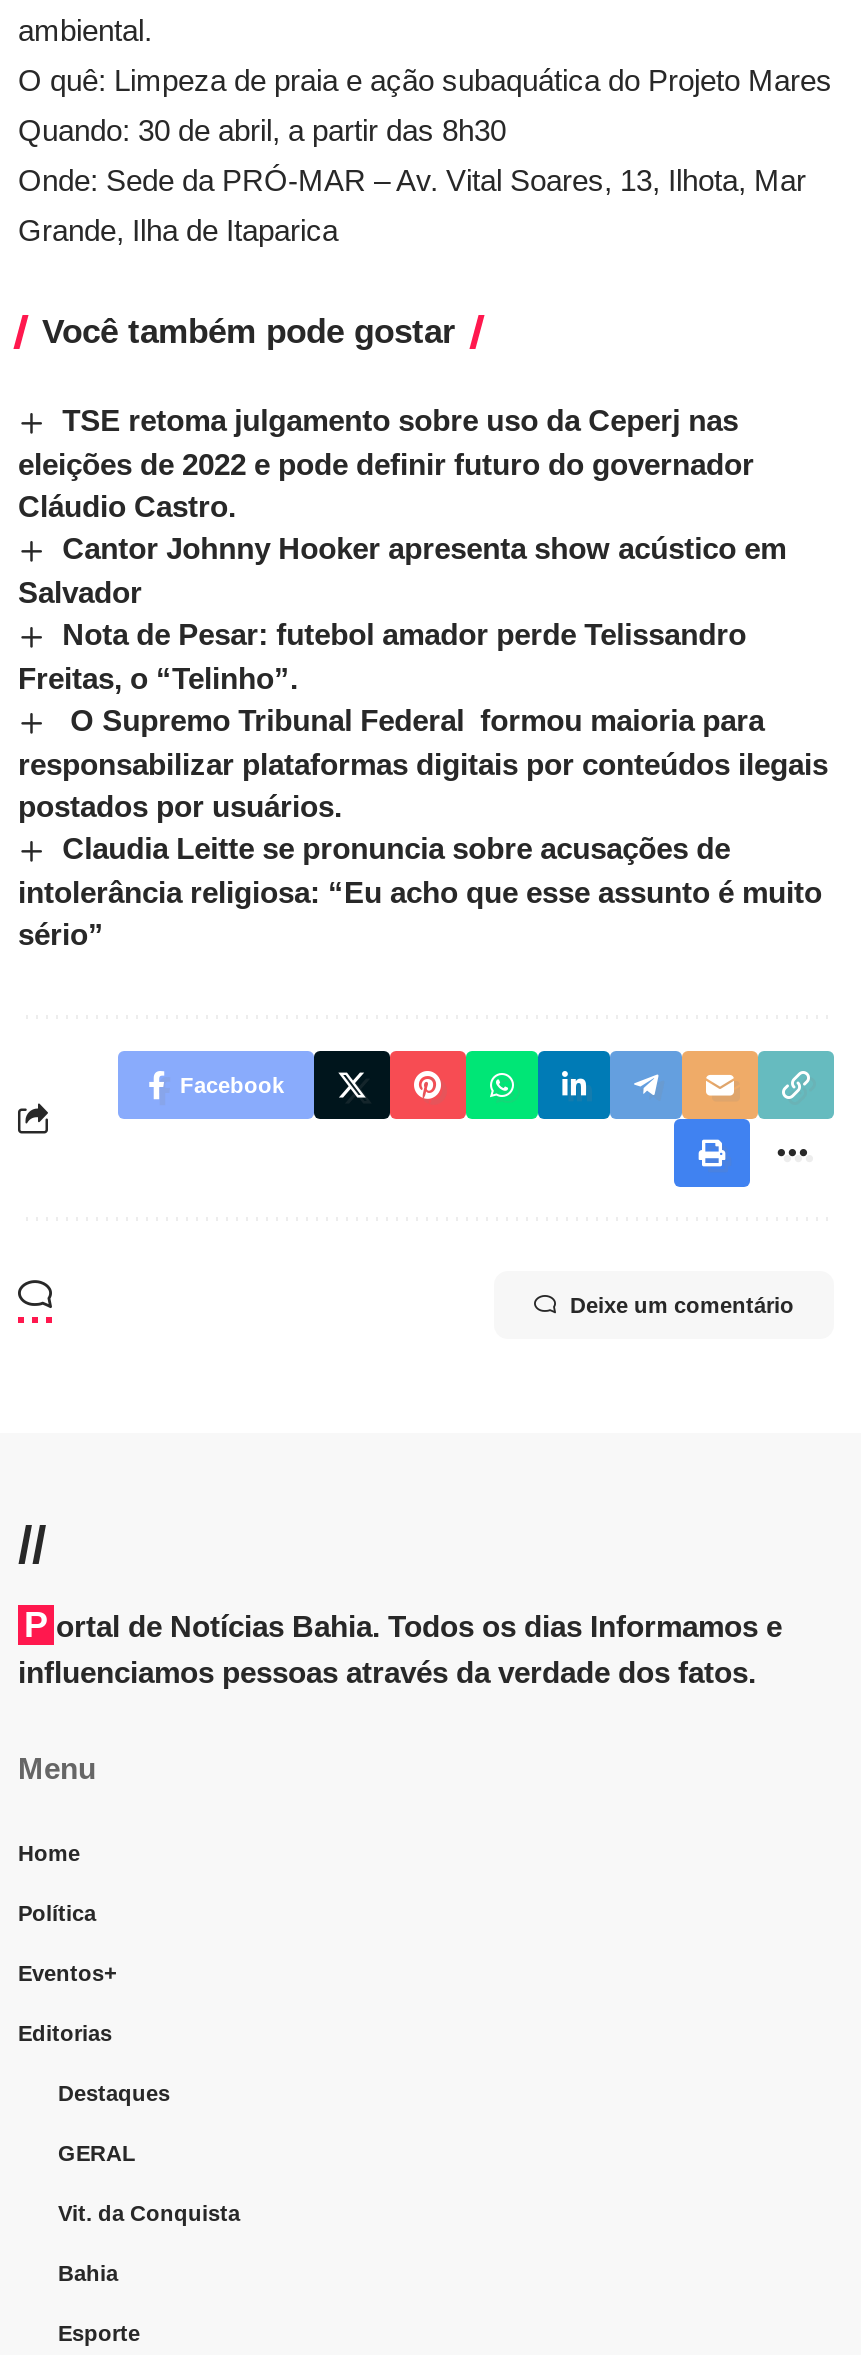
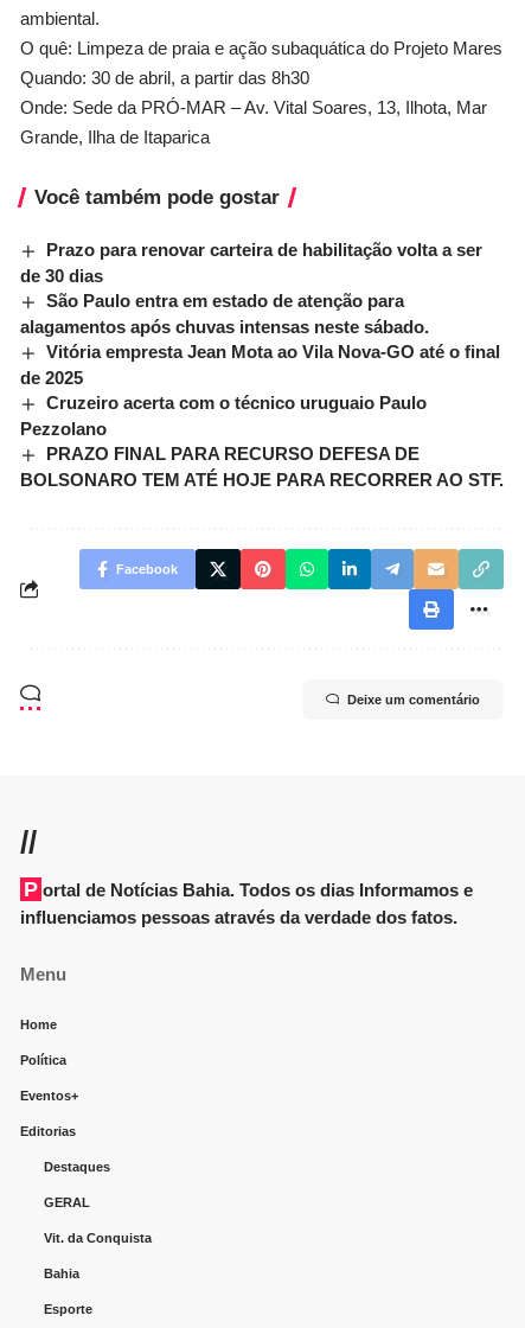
[18,402,828,951] TSE retoma julgamento sobre uso da Ceperj nas | eleições de 2022 e pode definir futuro do governador | Cláudio Castro. | Cantor Johnny Hooker apresenta show acústico em | Salvador | Nota de Pesar: futebol amador perde Telissandro | Freitas, o “Telinho”. | O Supremo Tribunal Federal formou maioria para | responsabilizar plataformas digitais por conteúdos ilegais | postados por usuários. | Claudia Leitte se pronuncia sobre acusações de | intolerância religiosa: “Eu acho que esse assunto é muito | sério” -> [20,239,504,489] Prazo para renovar carteira de habilitação volta a ser | de 30 dias | São Paulo entra em estado de atenção para | alagamentos após chuvas intensas neste sábado. | Vitória empresta Jean Mota ao Vila Nova-GO até o final | de 2025 | Cruzeiro acerta com o técnico uruguaio Paulo | Pezzolano | PRAZO FINAL PARA RECURSO DEFESA DE | BOLSONARO TEM ATÉ HOJE PARA RECORRER AO STF.

